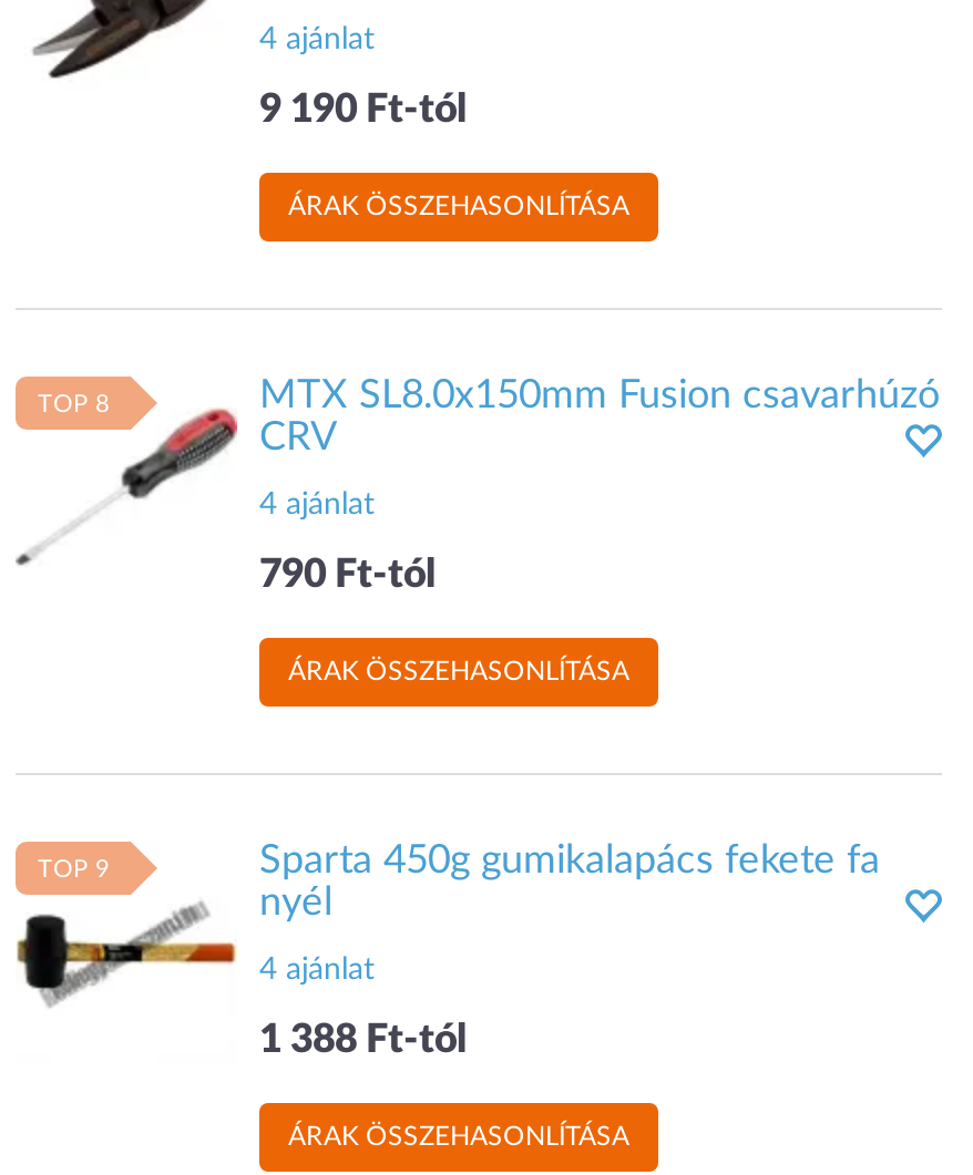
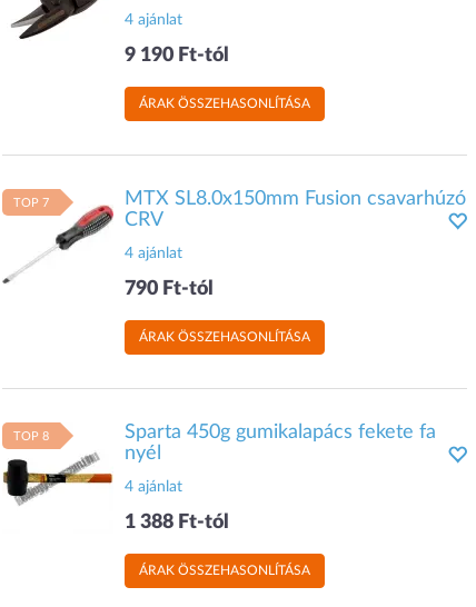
[38,392,109,416] TOP 8 -> [13,197,49,209] TOP 7
[38,857,109,882] TOP 9 -> [13,430,49,442] TOP 8

